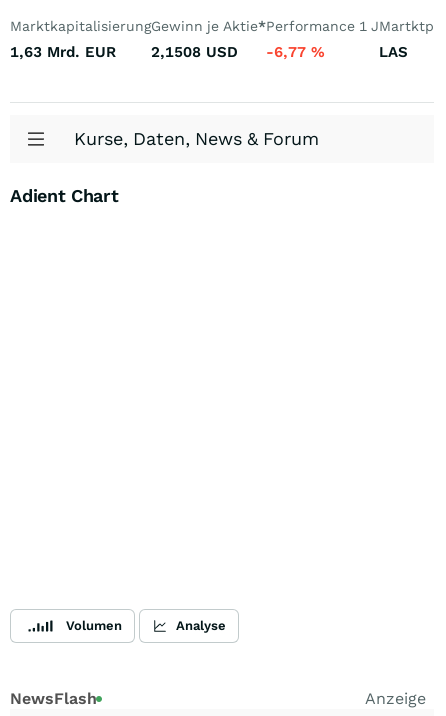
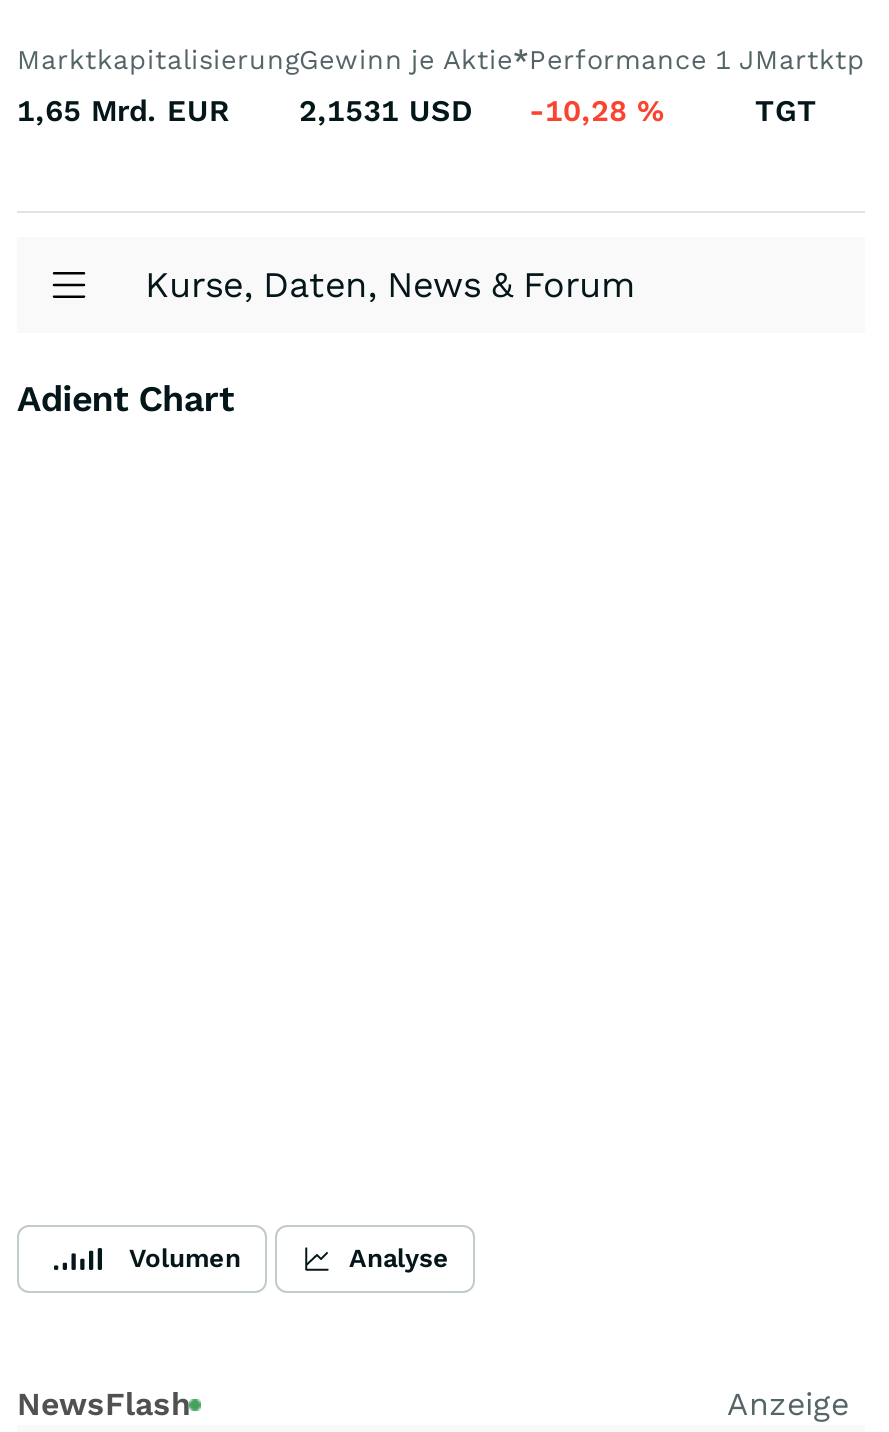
[10,43,116,61] 1,63 Mrd. EUR -> [17,93,229,129] 1,65 Mrd. EUR
[151,43,238,61] 2,1508 USD -> [299,93,473,129] 2,1531 USD
[266,43,325,61] -6,77% -> [529,93,665,129] -10,28%
[379,43,408,61] LAS -> [755,93,817,129] TGT

